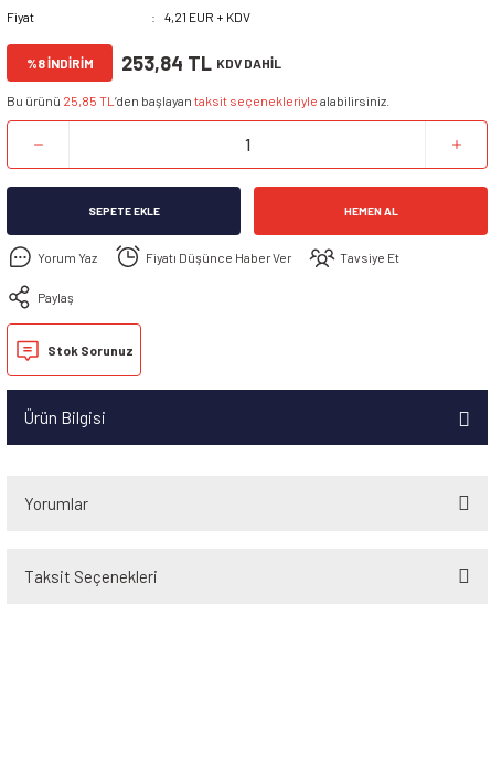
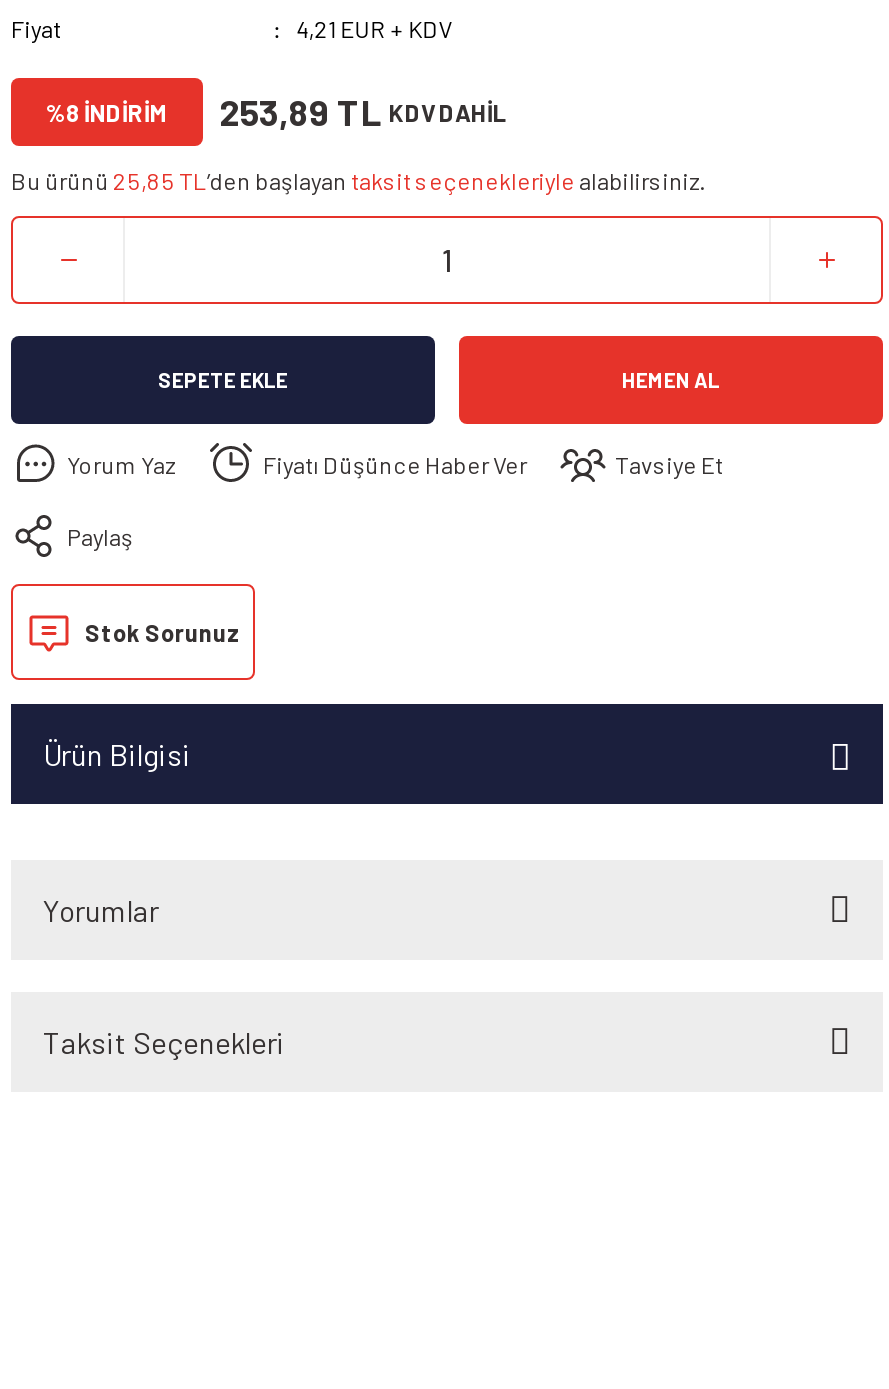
[26,51,281,75] %8 İNDİRİM 253,84 TL KDV DAHİL -> [46,90,507,134] %8 İNDİRİM 253,89 TL KDV DAHİL

